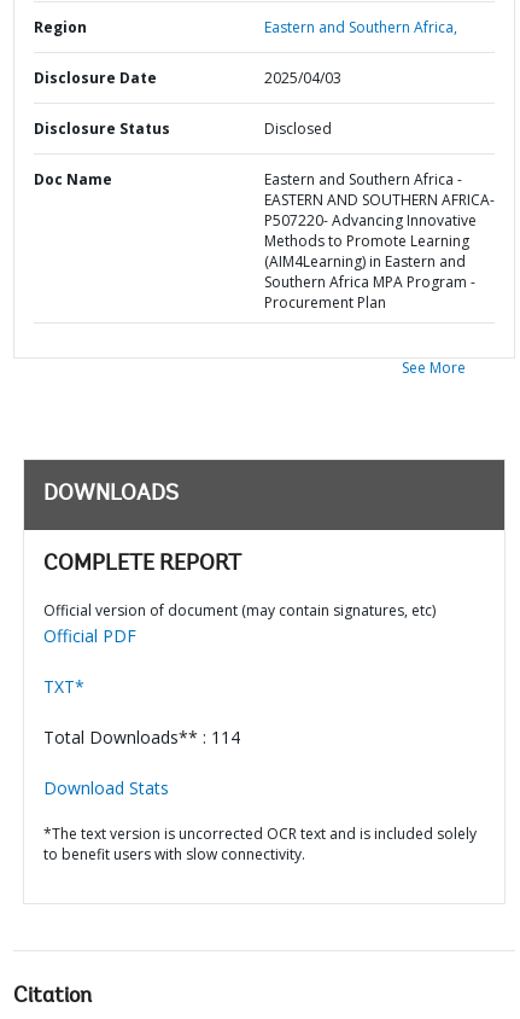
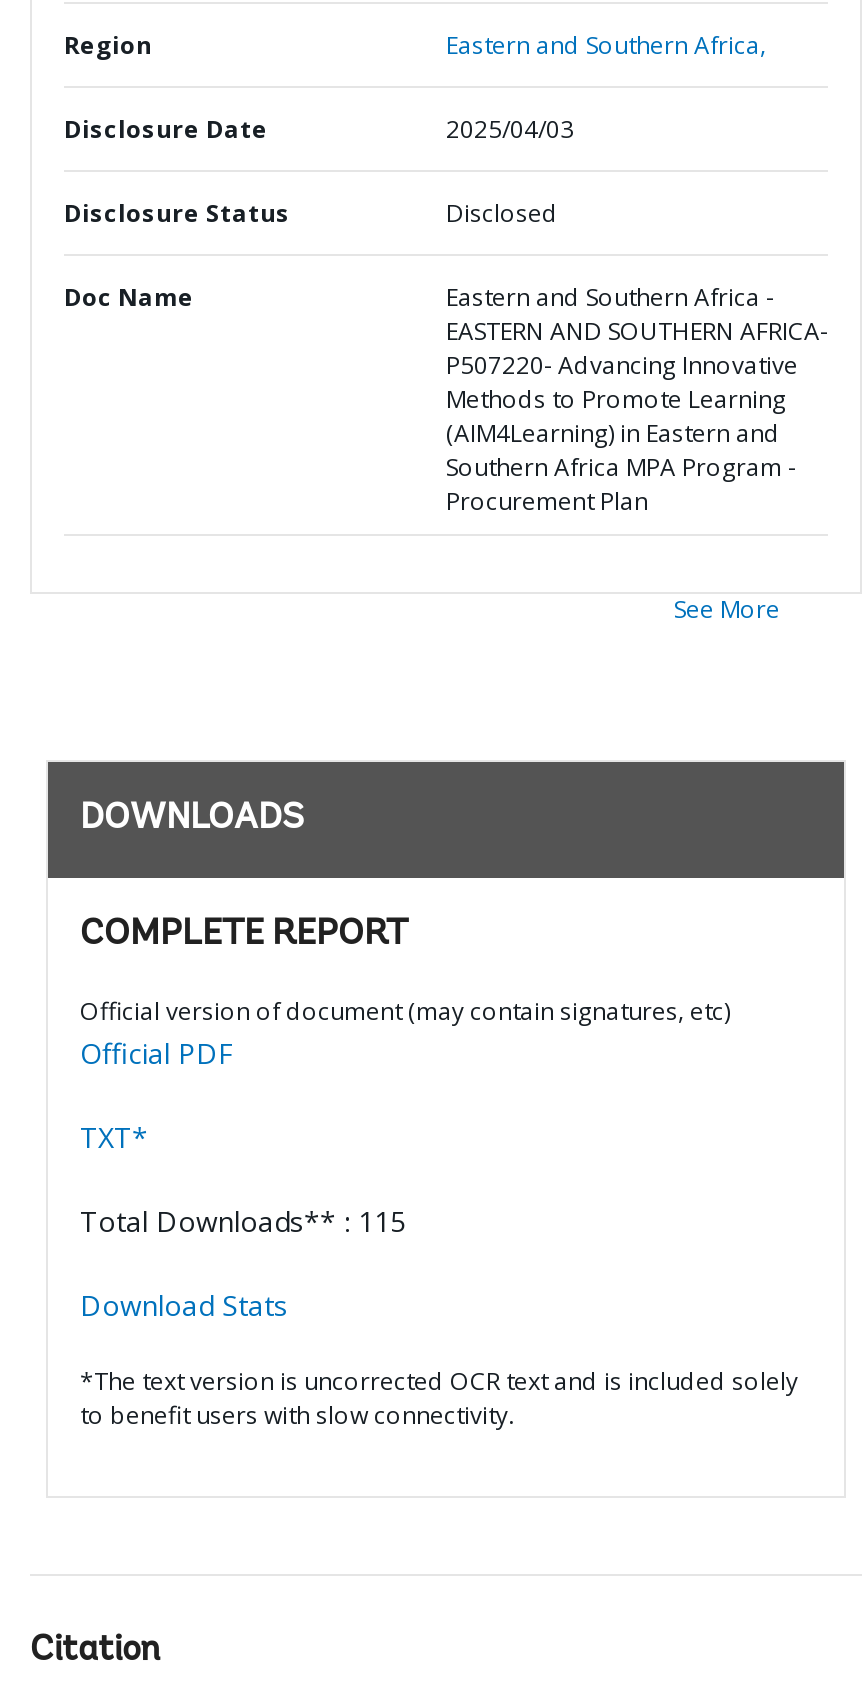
[43,726,240,749] Total Downloads** : 114 -> [80,1202,406,1240] Total Downloads** : 115

